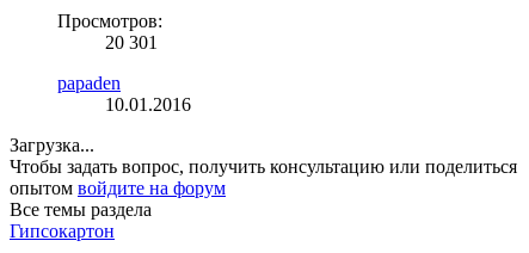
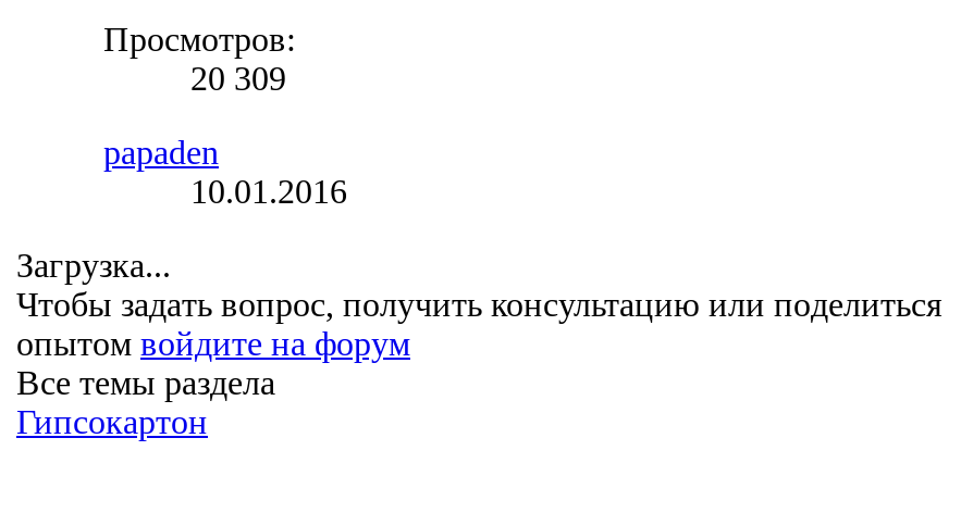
[105,33,158,53] 20 301 -> [190,60,286,97] 20 309

